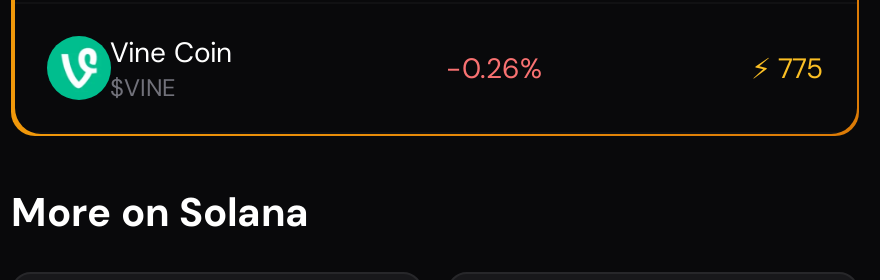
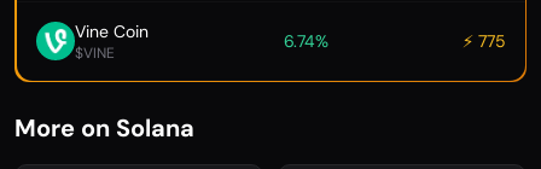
[446,49,542,85] -0.26% -> [283,30,328,52] 6.74%

